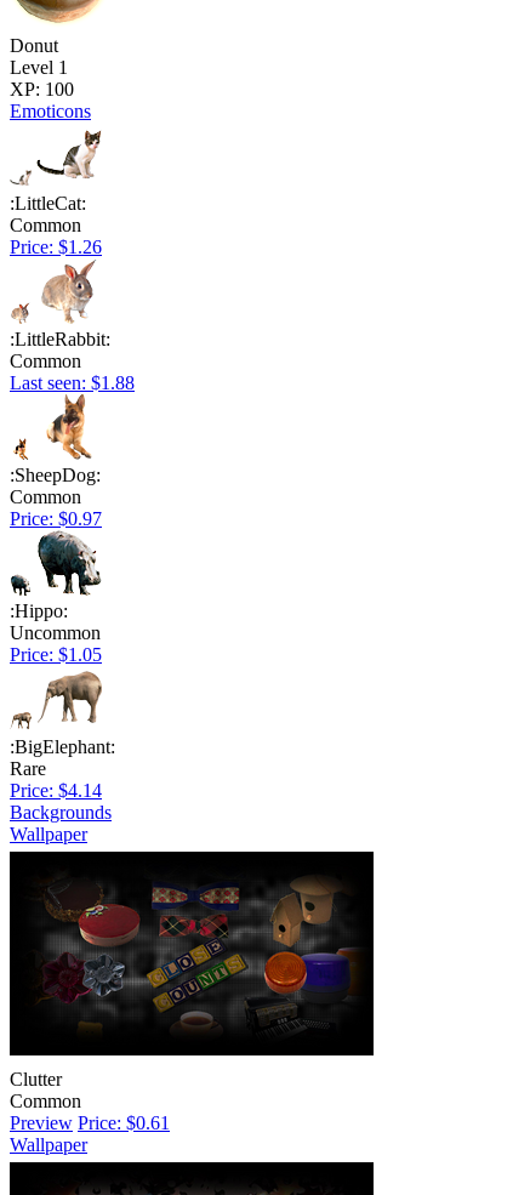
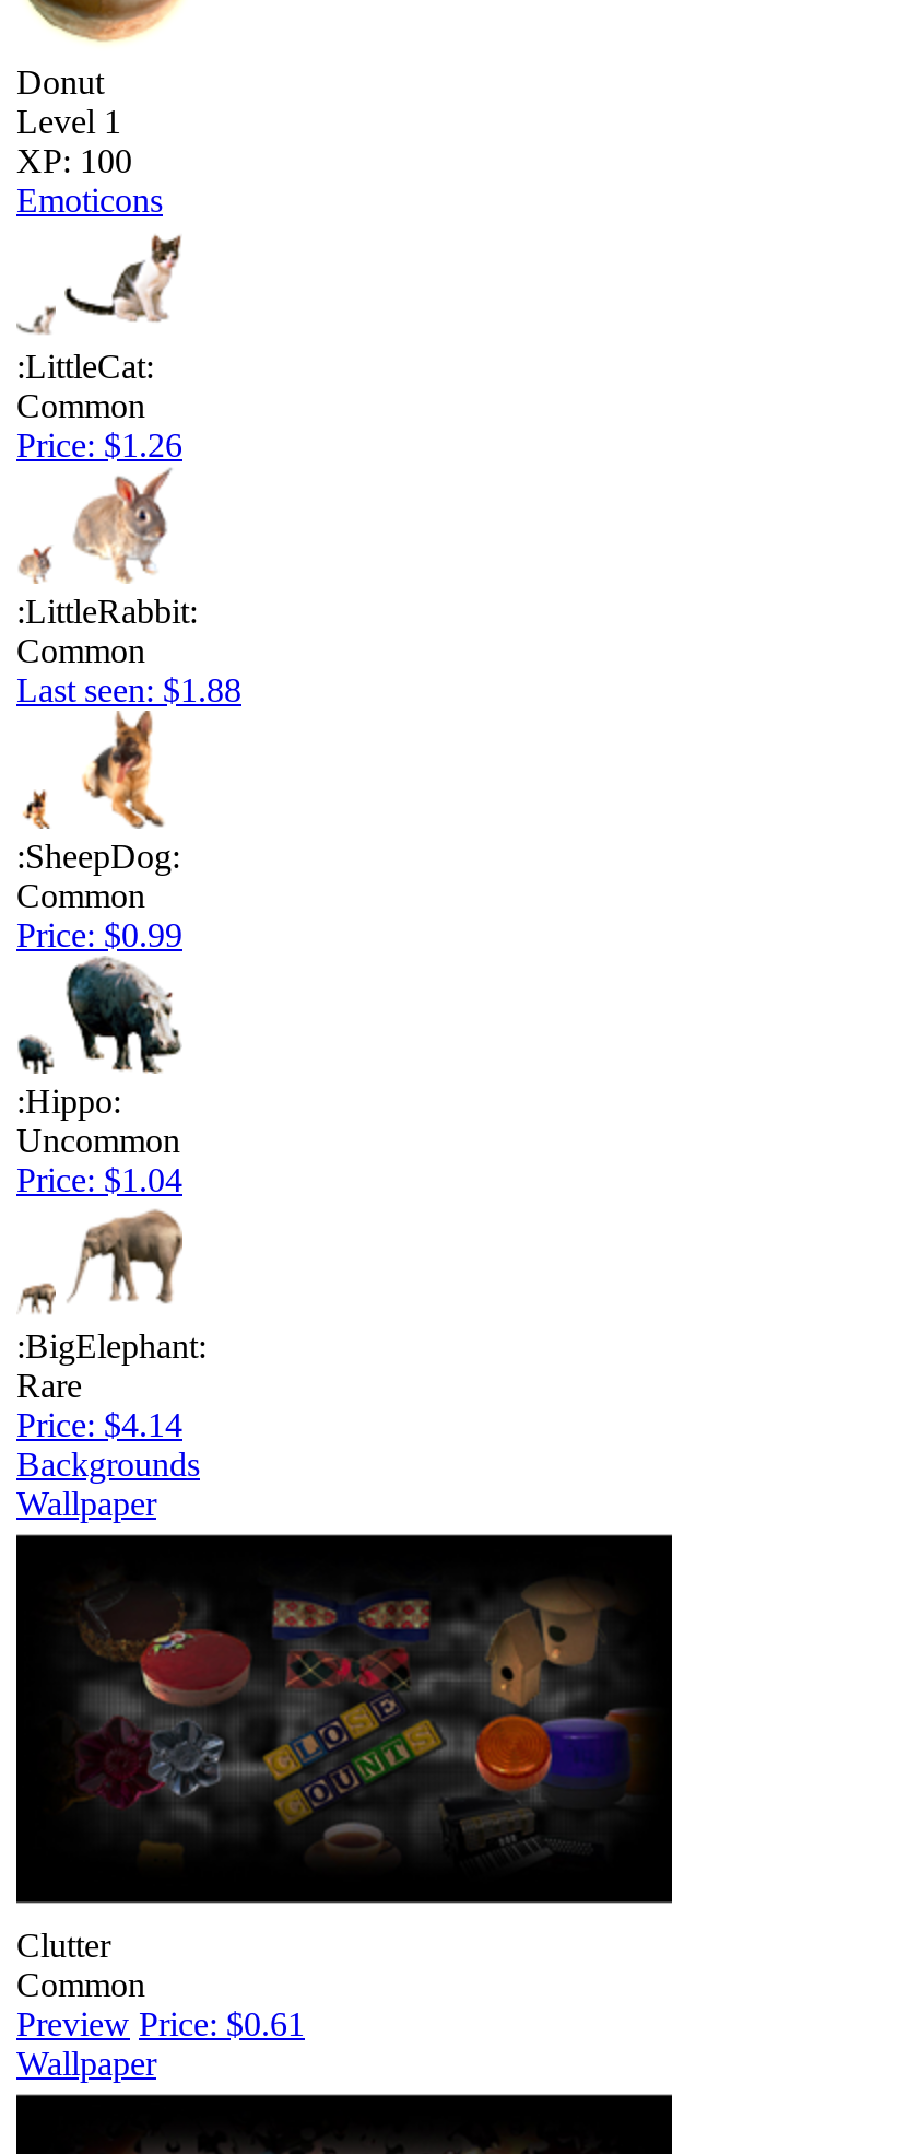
[10,508,102,528] Price: $0.97 -> [16,915,182,952] Price: $0.99
[10,644,102,664] Price: $1.05 -> [16,1160,182,1197] Price: $1.04

